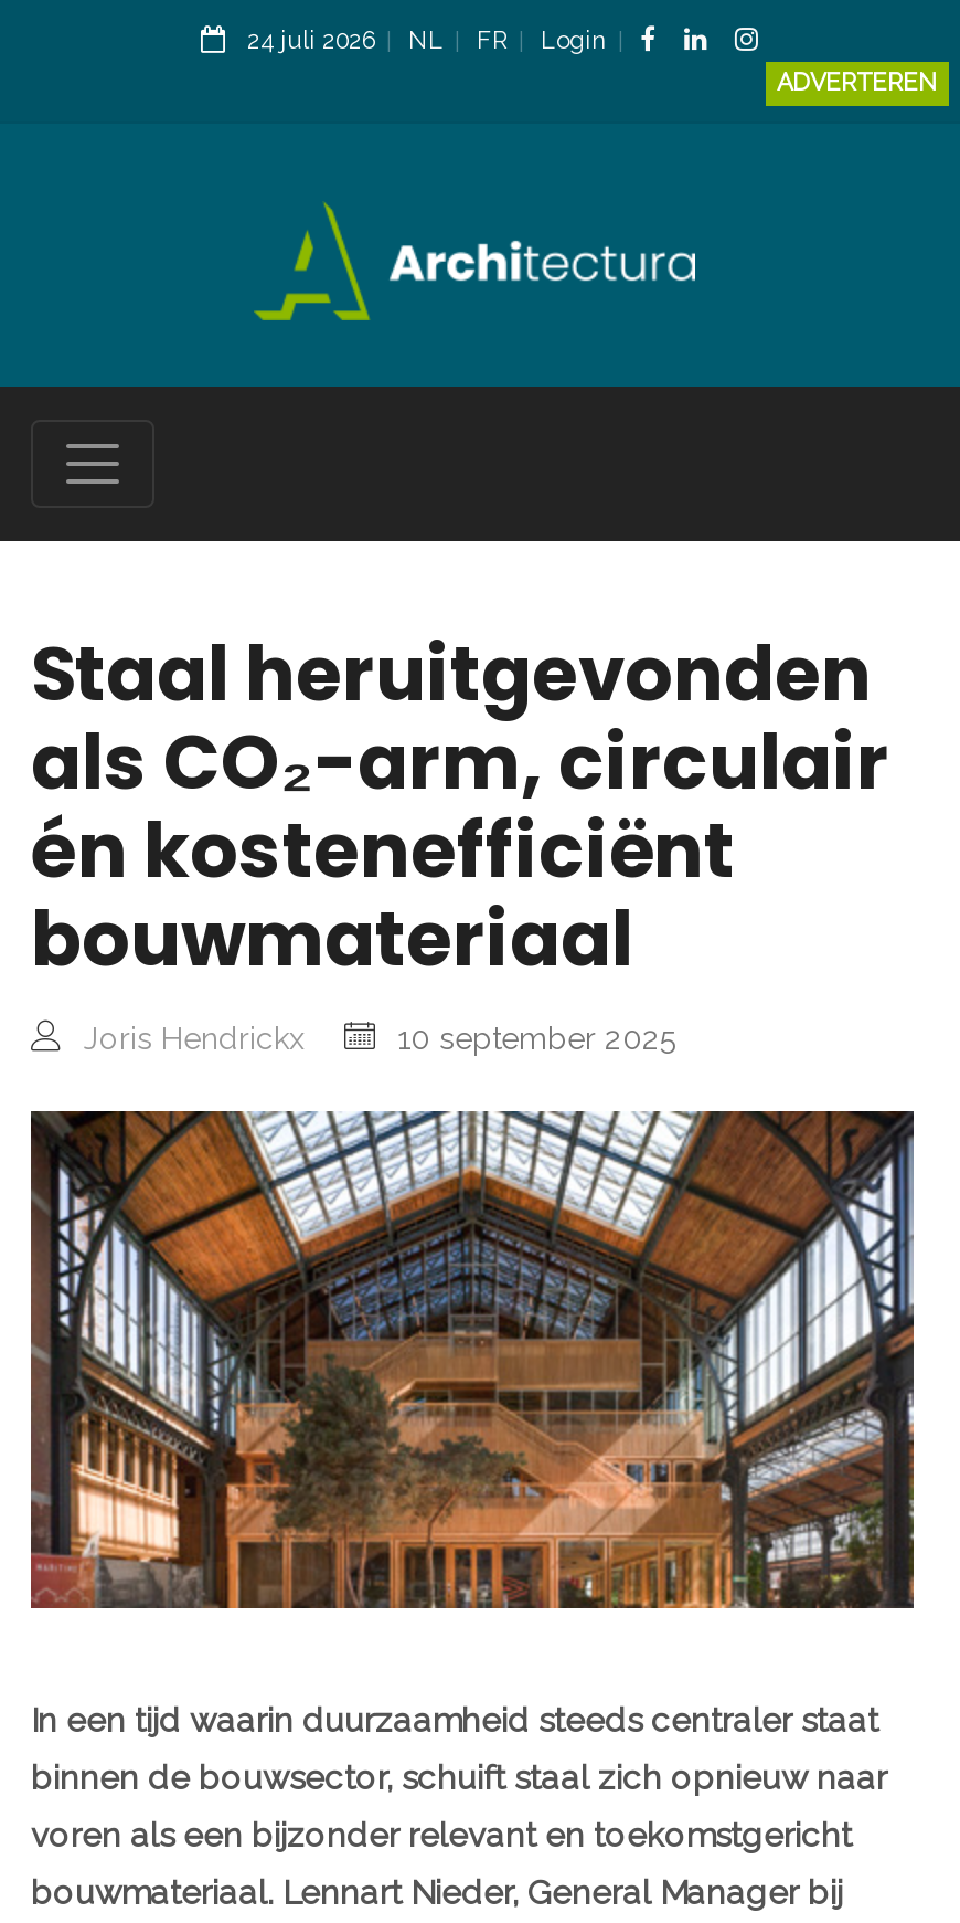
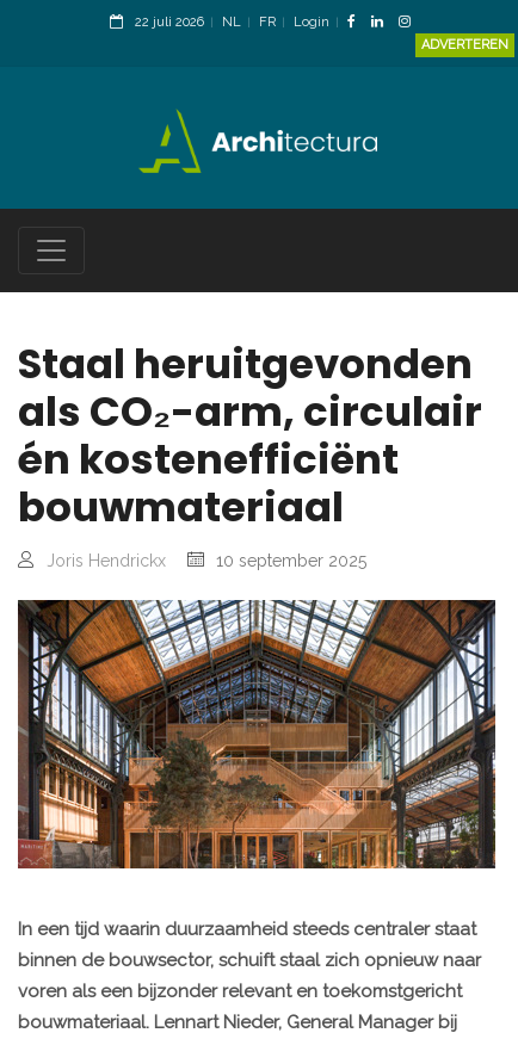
[247,27,607,55] 24 juli 2026 NL FR Login -> [135,14,329,30] 22 juli 2026 NL FR Login

